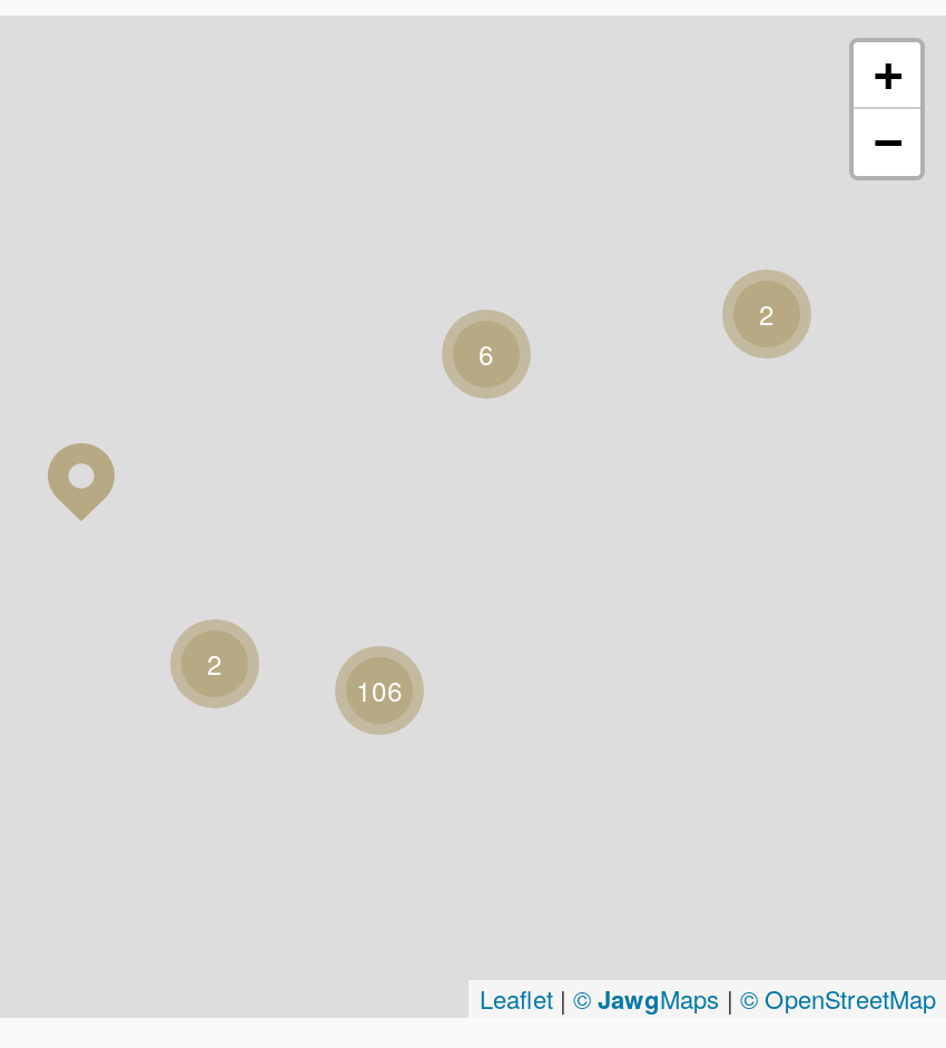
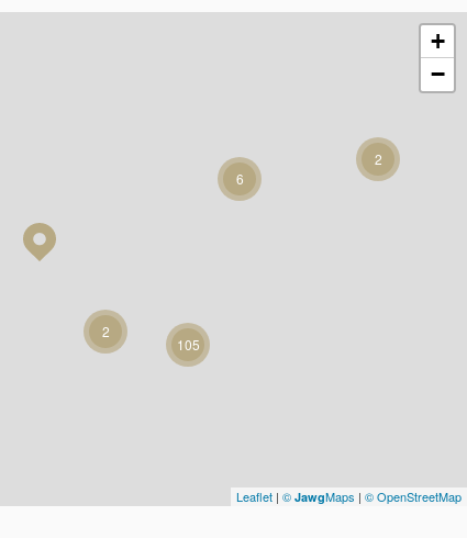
[356,670,403,708] 106 -> [176,335,199,354] 105

